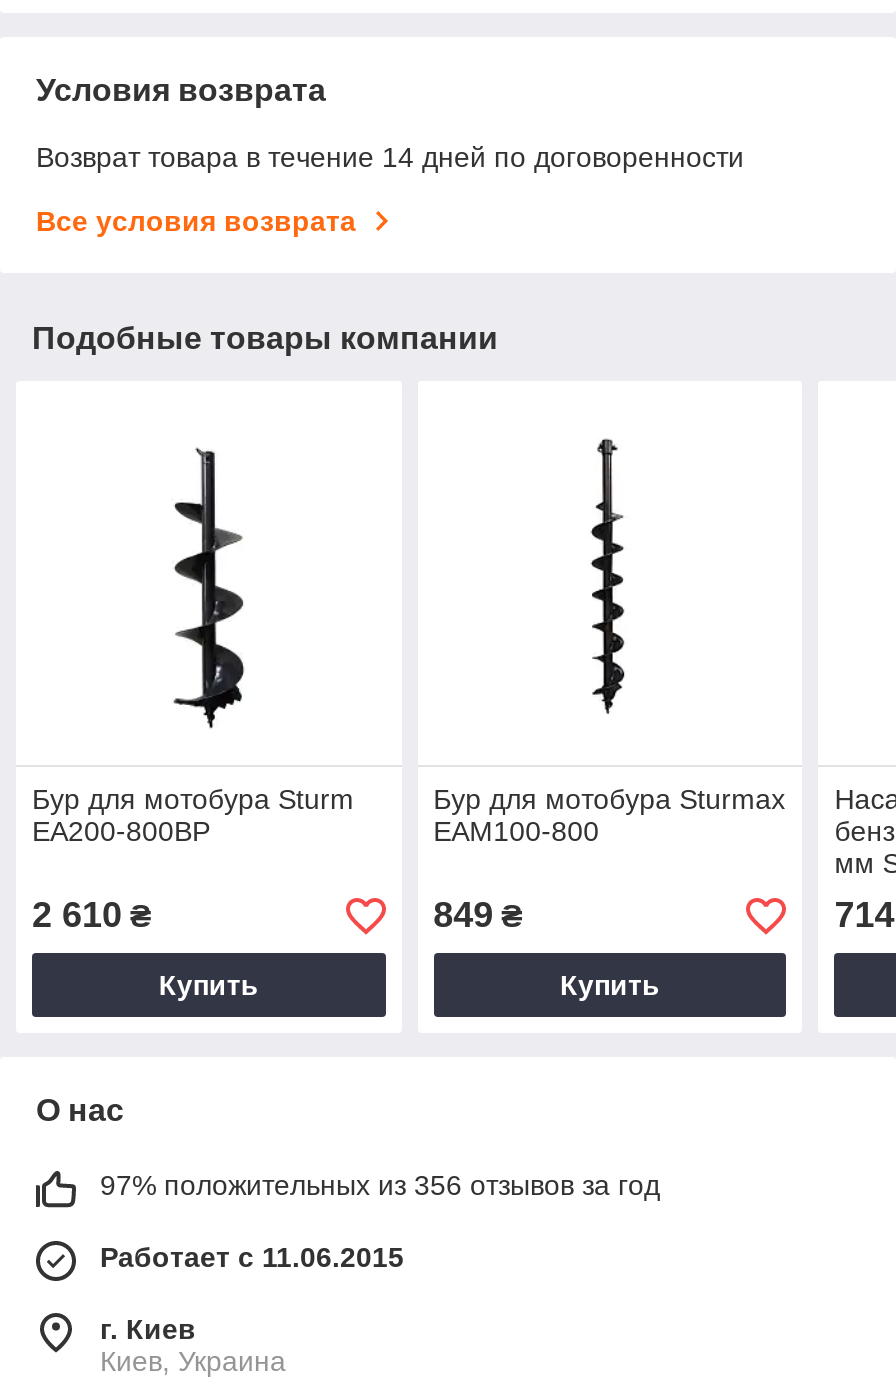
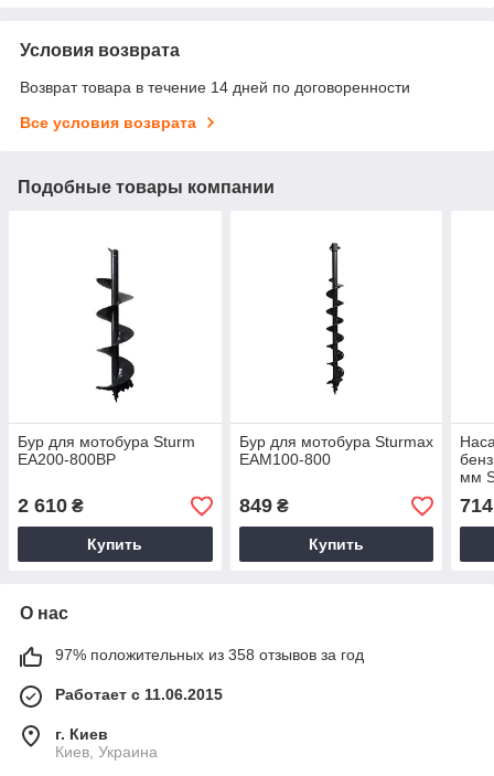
[100,1170,660,1202] 97% положительных из 356 отзывов за год -> [55,646,364,664] 97% положительных из 358 отзывов за год

